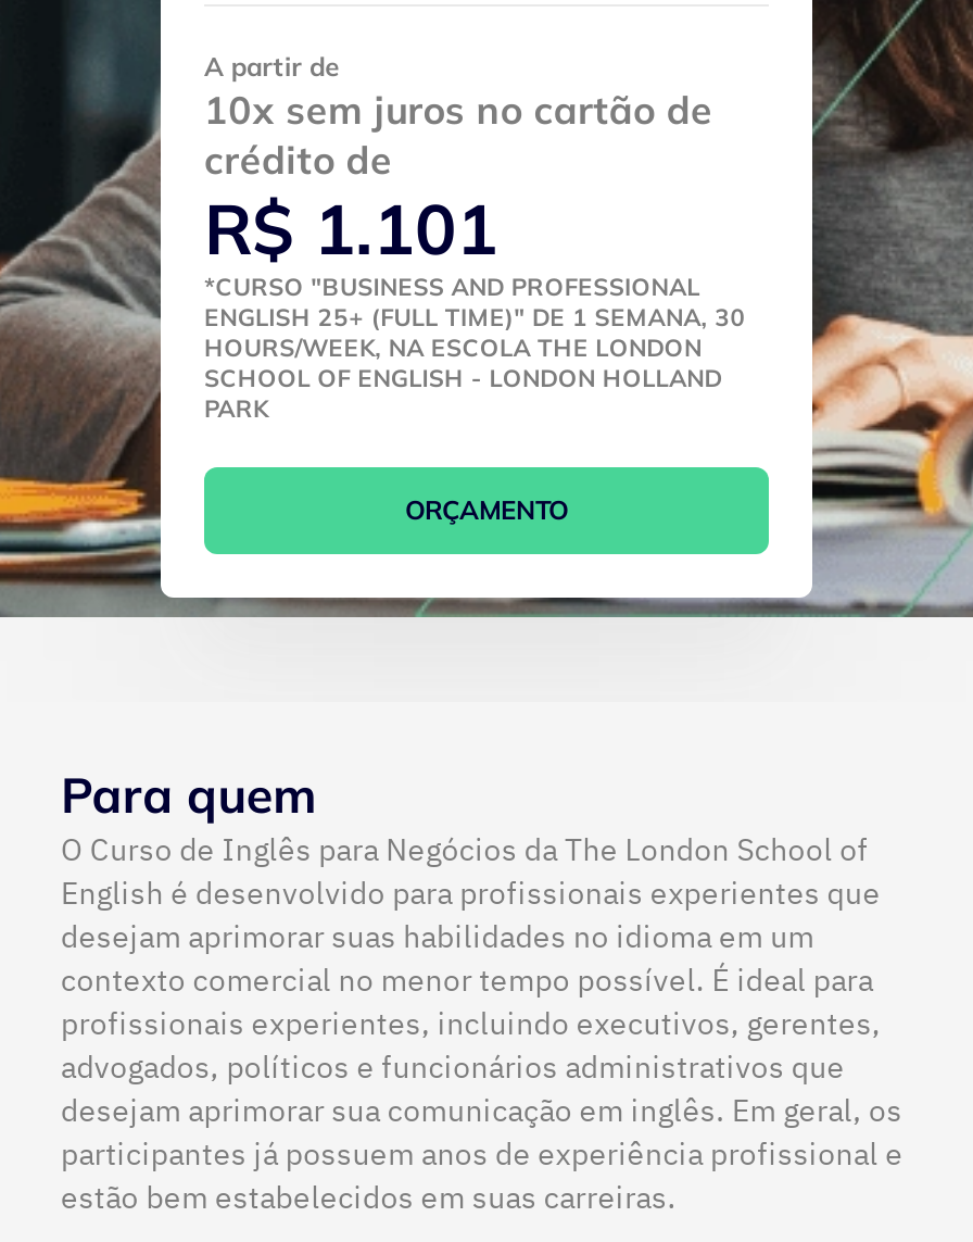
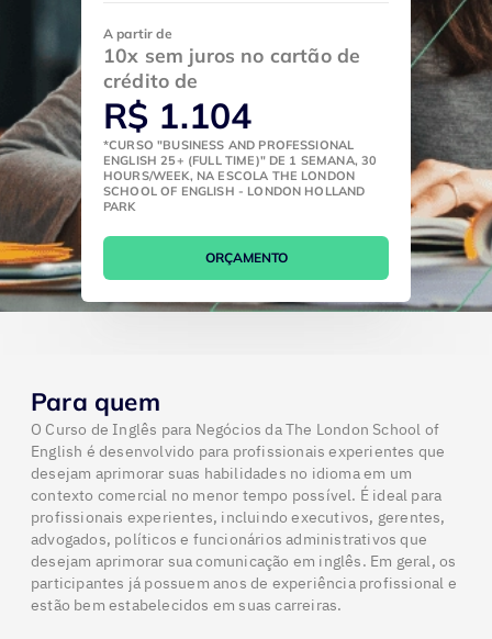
[204,185,498,272] R$ 1.101 -> [103,94,252,138] R$ 1.104

